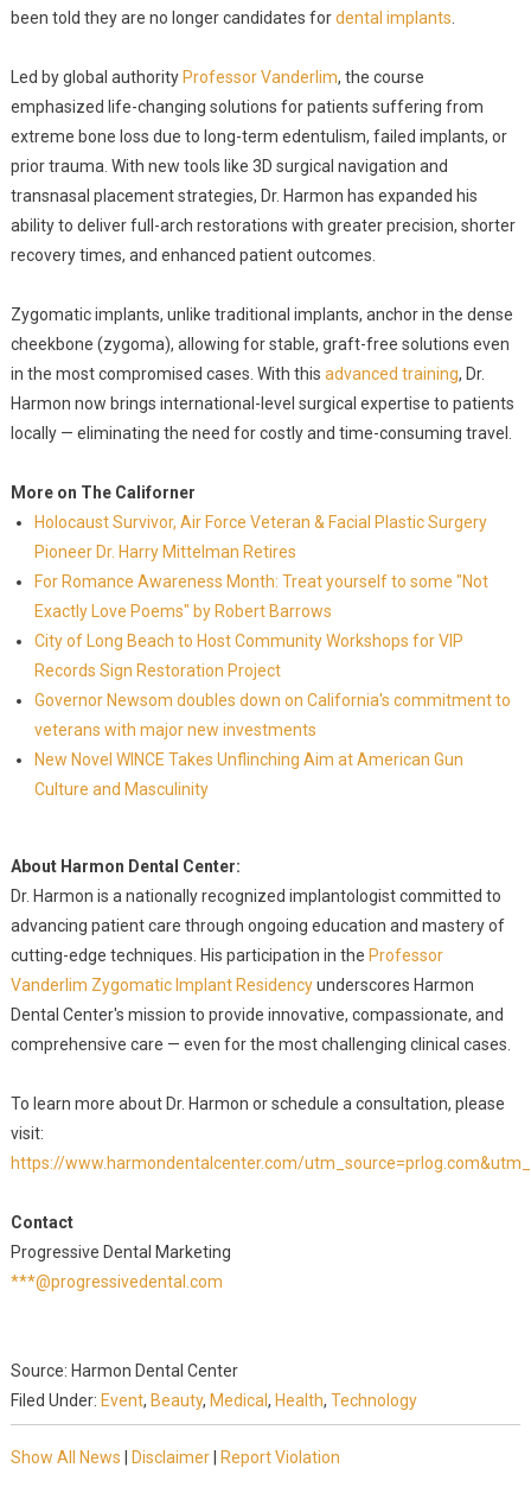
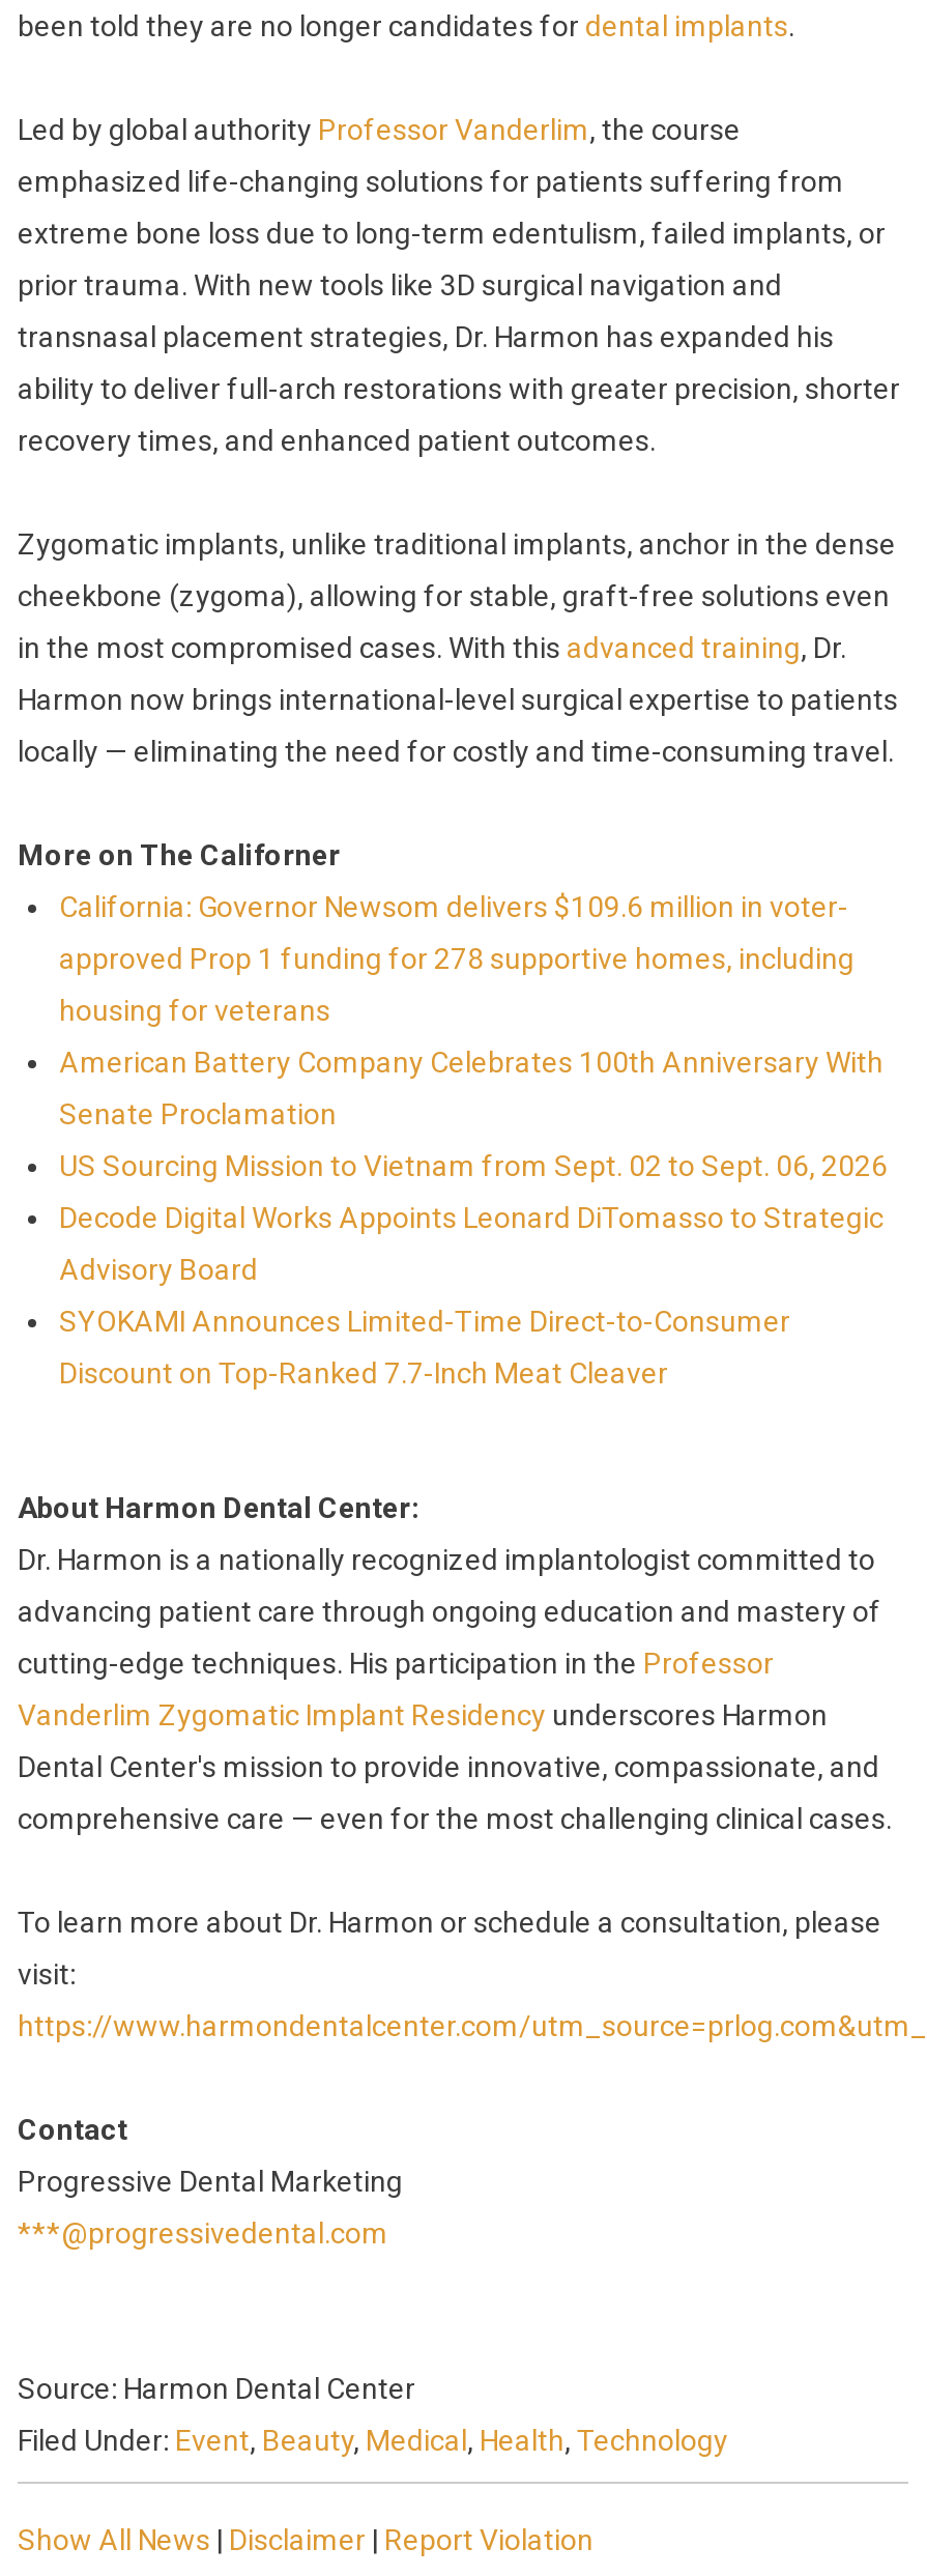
[34,513,487,532] Holocaust Survivor, Air Force Veteran & Facial Plastic Surgery -> [59,890,848,923] California: Governor Newsom delivers $109.6 million in voter-
[34,542,296,561] Pioneer Dr. Harry Mittelman Retires -> [59,942,854,975] approved Prop 1 funding for 278 supportive homes, including
[34,572,488,591] For Romance Awareness Month: Treat yourself to some "Not -> [59,994,330,1027] housing for veterans
[34,602,332,621] Exactly Love Poems" by Robert Barrows -> [59,1046,883,1079] American Battery Company Celebrates 100th Anniversary With
[34,631,463,650] City of Long Beach to Host Community Workshops for VIP -> [59,1097,337,1130] Senate Proclamation
[34,661,281,680] Records Sign Restoration Project -> [59,1149,888,1182] US Sourcing Mission to Vietnam from Sept. 02 to Sept. 06, 2026
[34,691,511,710] Governor Newsom doubles down on California's commitment to -> [59,1201,883,1234] Decode Digital Works Appoints Leonard DiTomasso to Strategic
[34,720,316,739] veterans with major new investments -> [59,1253,258,1286] Advisory Board
[34,750,463,769] New Novel WINCE Takes Unflinching Aim at American Gun -> [59,1305,790,1338] SYOKAMI Announces Limited-Time Direct-to-Consumer
[34,780,209,799] Culture and Masculinity -> [59,1356,668,1390] Discount on Top-Ranked 7.7-Inch Meat Cleaver

